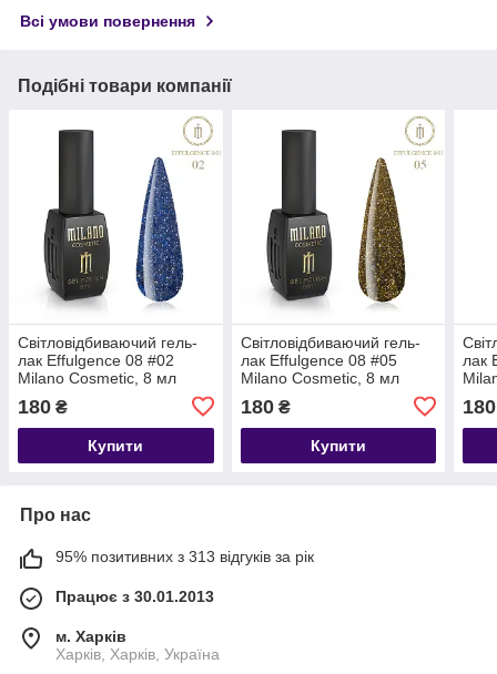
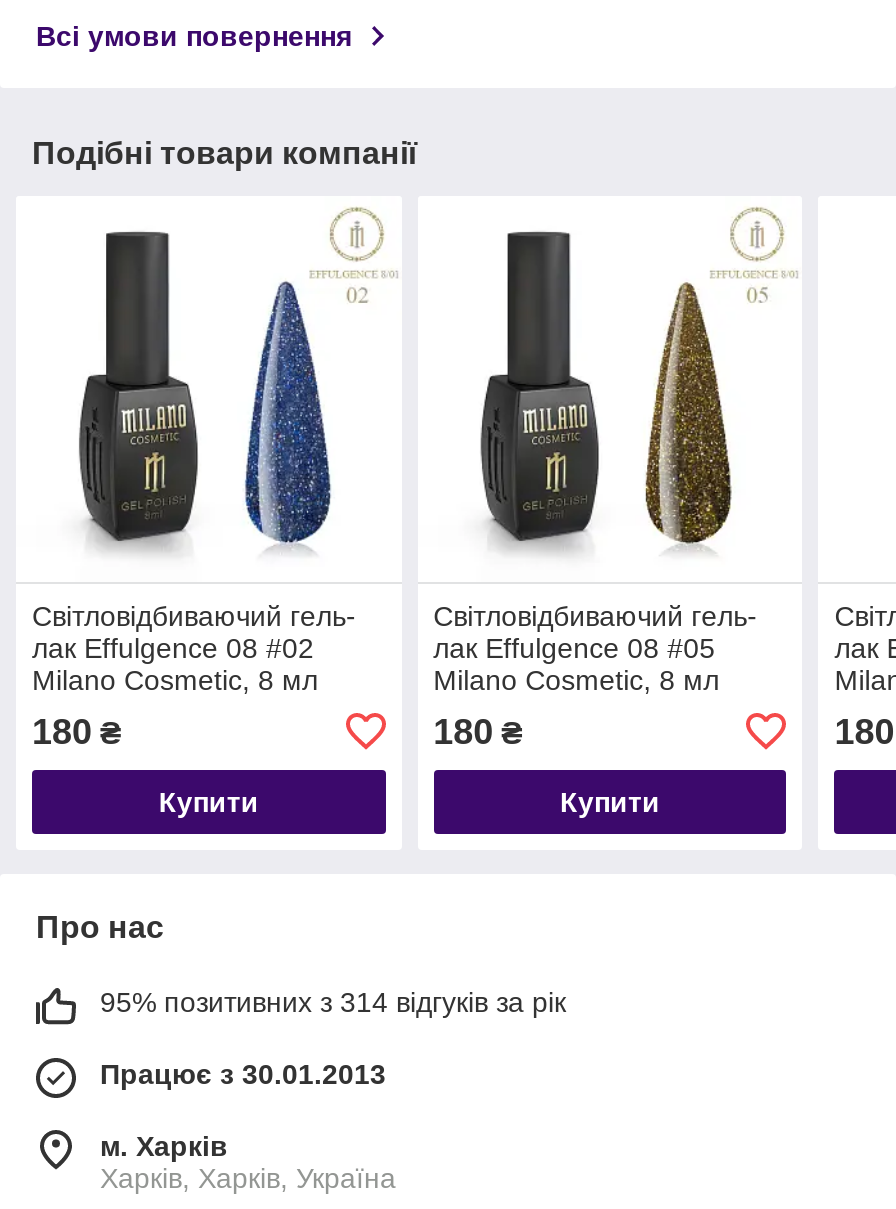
[55,547,314,565] 95% позитивних з 313 відгуків за рік -> [100,986,566,1018] 95% позитивних з 314 відгуків за рік

